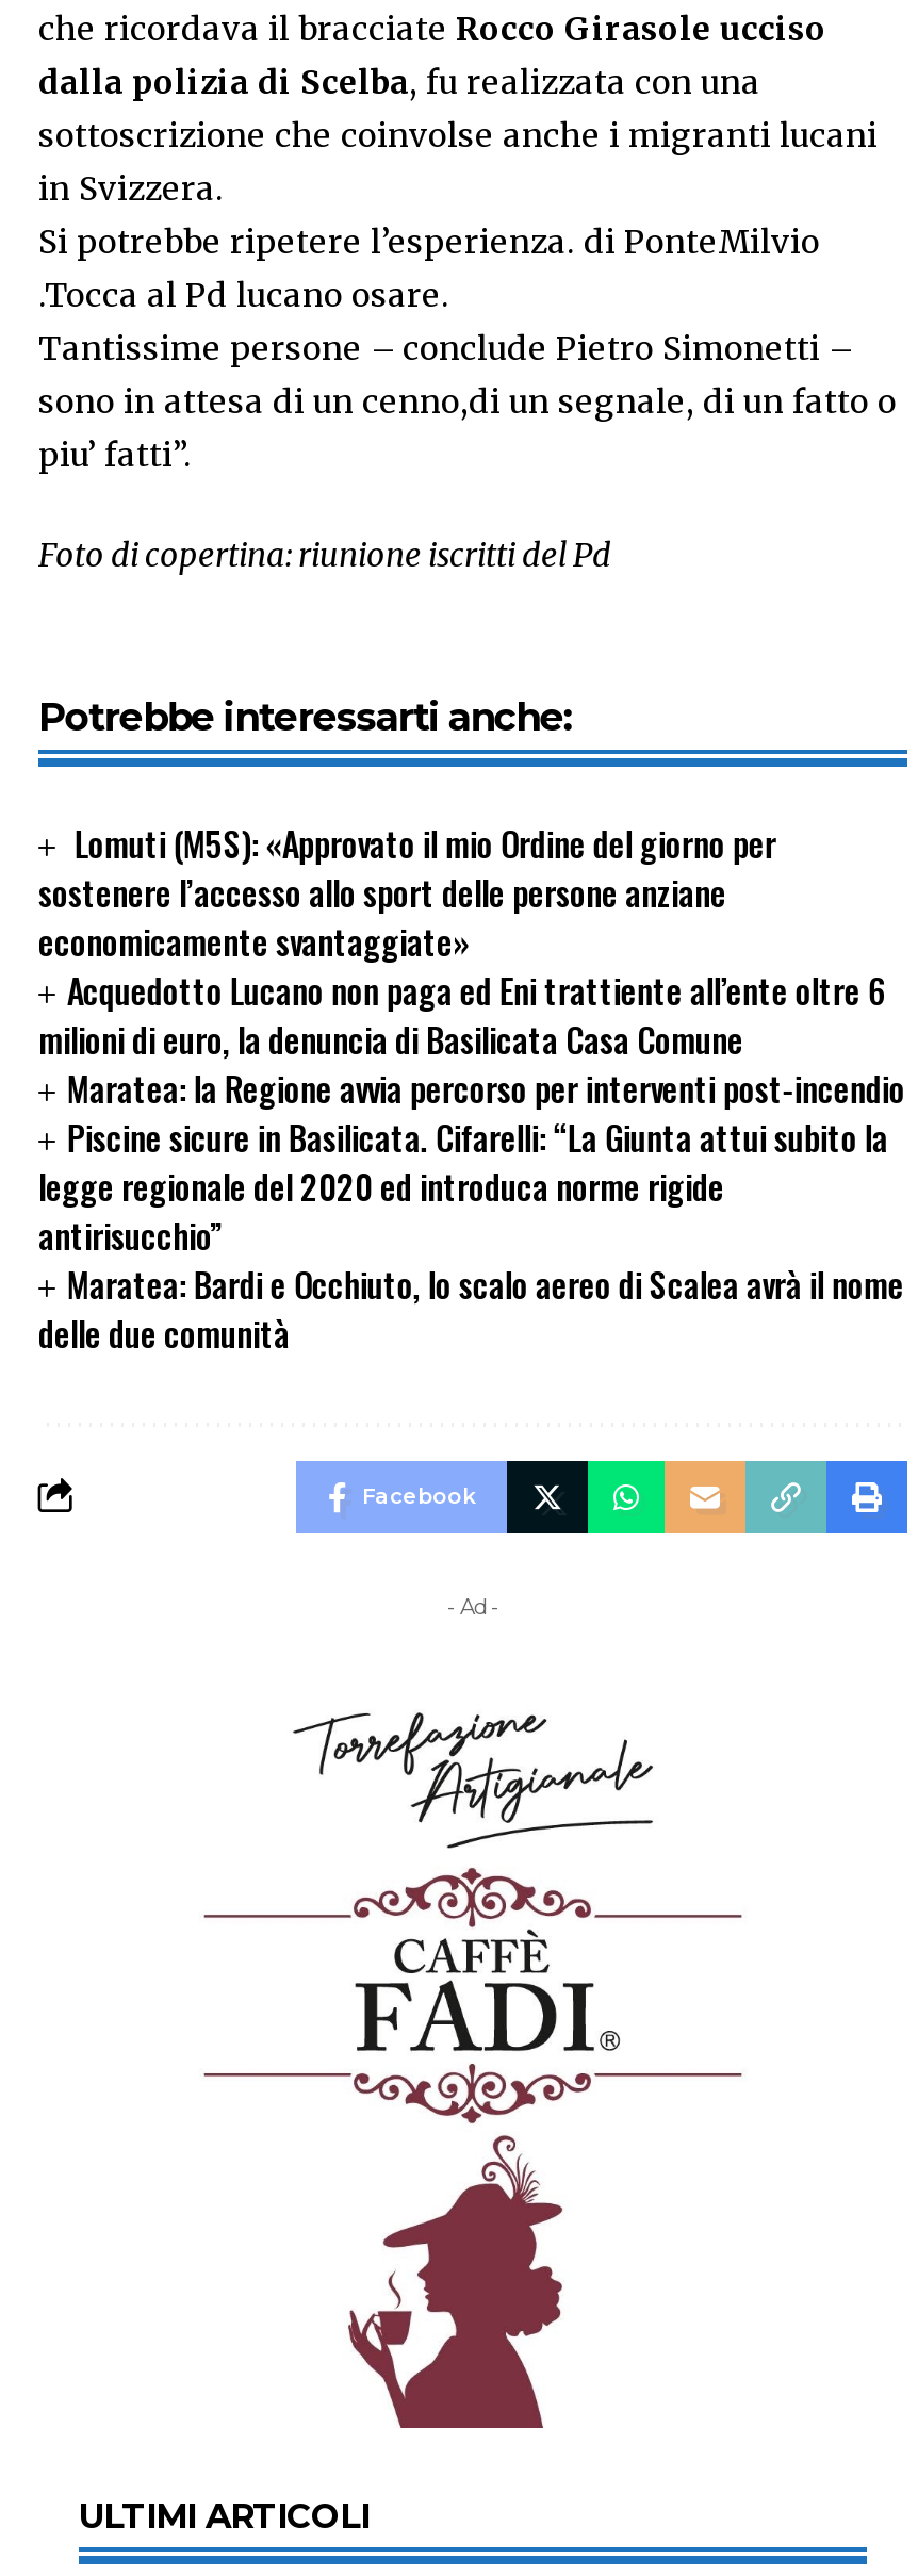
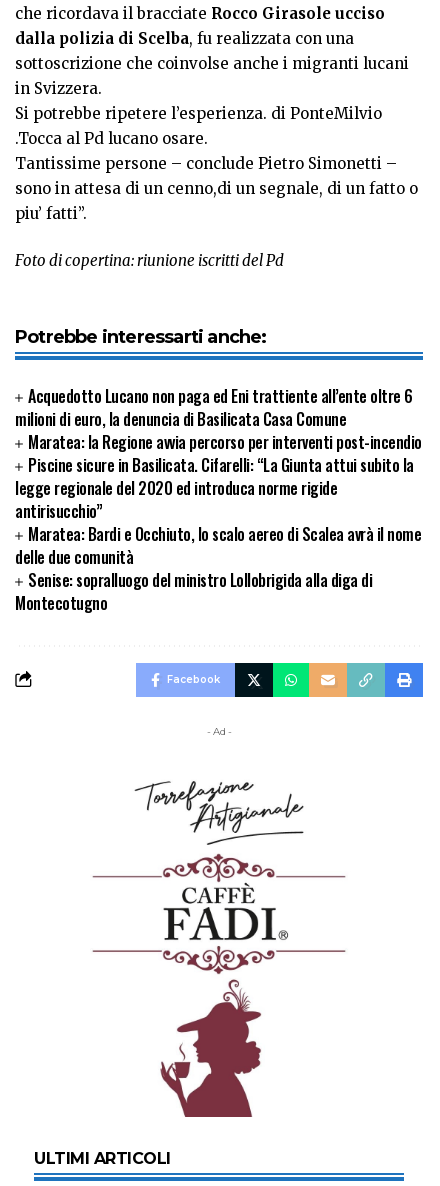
[38,817,776,967] Lomuti (M5S): «Approvato il mio Ordine del giorno per | sostenere l’accesso allo sport delle persone anziane | economicamente svantaggiate» -> none
moved [38,964,905,1358] -> [15,384,422,569]: Acquedotto Lucano non paga ed Eni trattiente all’ente oltre 6 | milioni di euro, la denuncia di Basilicata Casa Comune | Maratea: la Regione avvia percorso per interventi post-incendio | Piscine sicure in Basilicata. Cifarelli: “La Giunta attui subito la | legge regionale del 2020 ed introduca norme rigide | antirisucchio” | Maratea: Bardi e Occhiuto, lo scalo aereo di Scalea avrà il nome | delle due comunità
none -> [15,568,372,615] Senise: sopralluogo del ministro Lollobrigida alla diga di | Montecotugno

